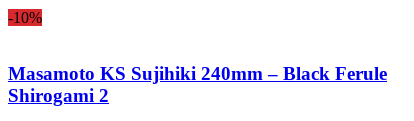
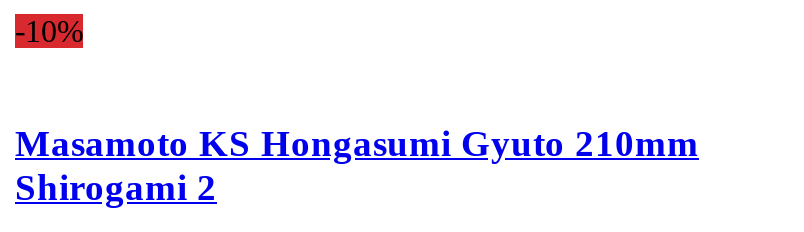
[8,63,387,84] Masamoto KS Sujihiki 240mm – Black Ferule -> [15,123,699,165] Masamoto KS Hongasumi Gyuto 210mm

